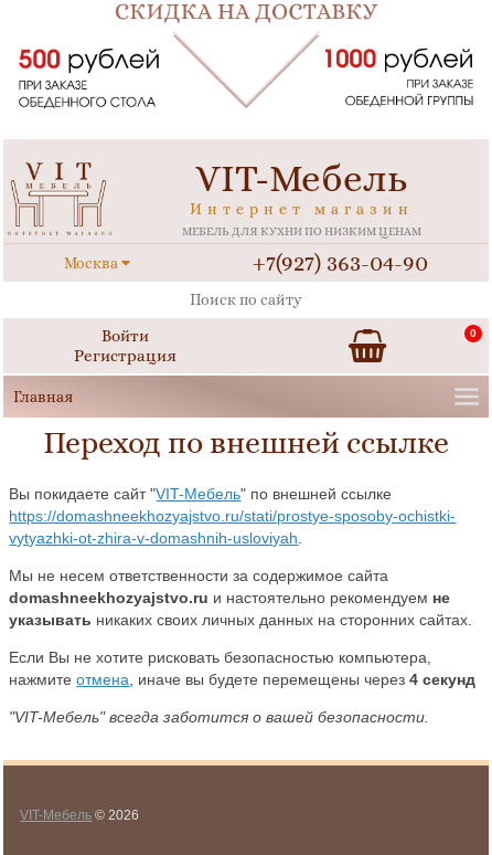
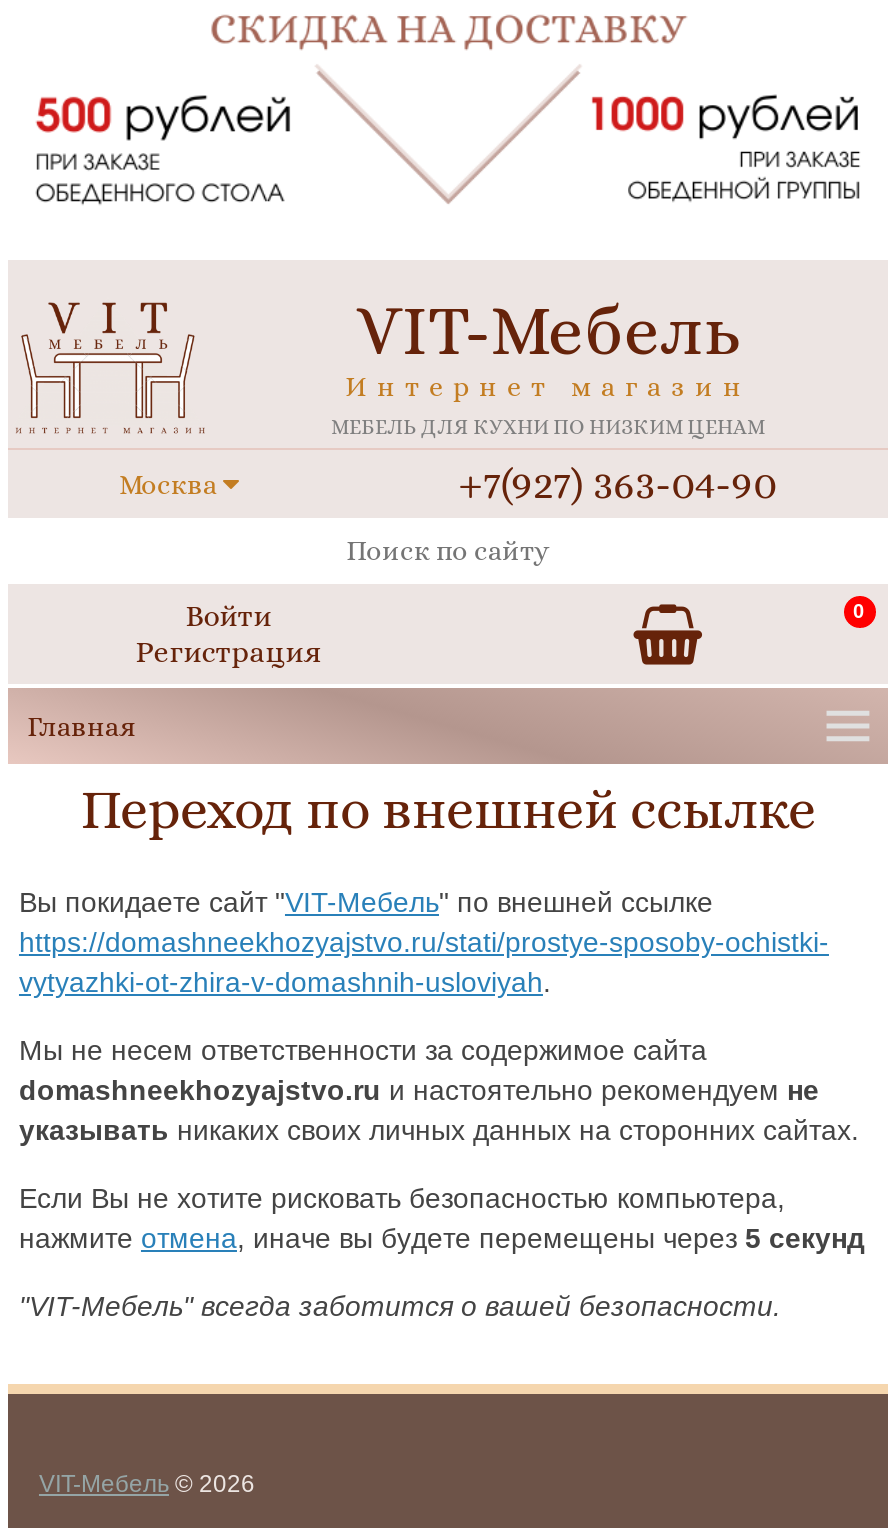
[9,671,476,688] нажмите отмена, иначе вы будете перемещены через 4 секунд -> [19,1222,865,1254] нажмите отмена, иначе вы будете перемещены через 5 секунд

